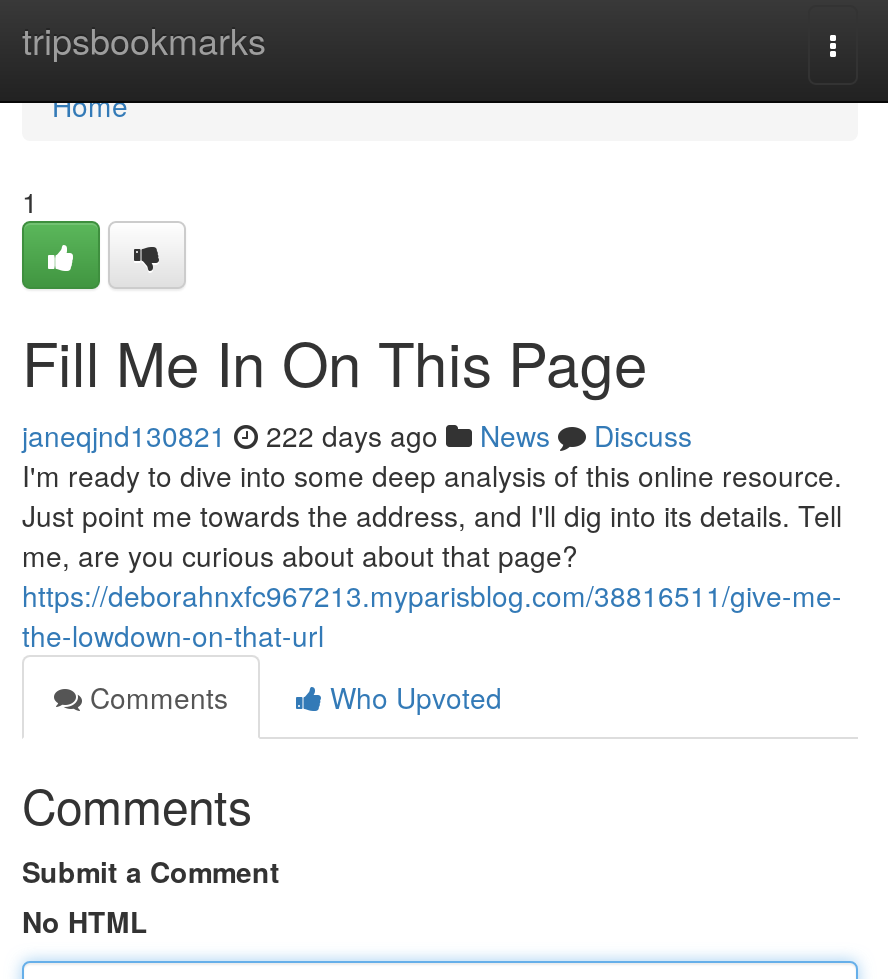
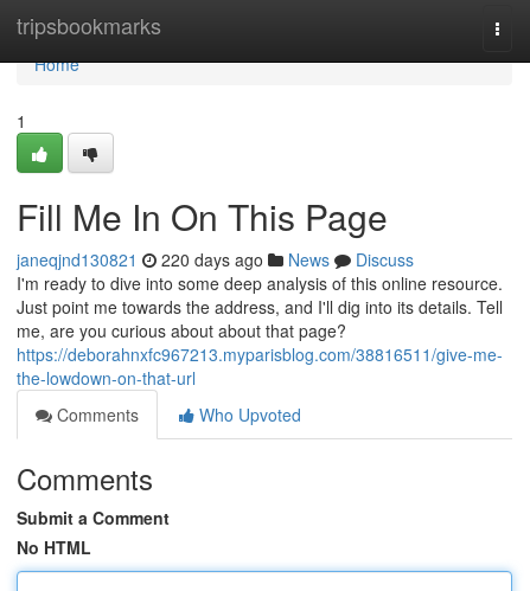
[22,415,692,455] janeqjnd130821 222 days ago News Discuss -> [17,248,414,271] janeqjnd130821 220 days ago News Discuss

